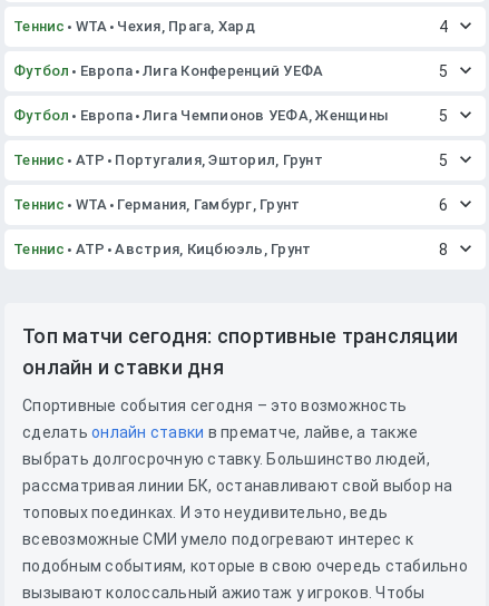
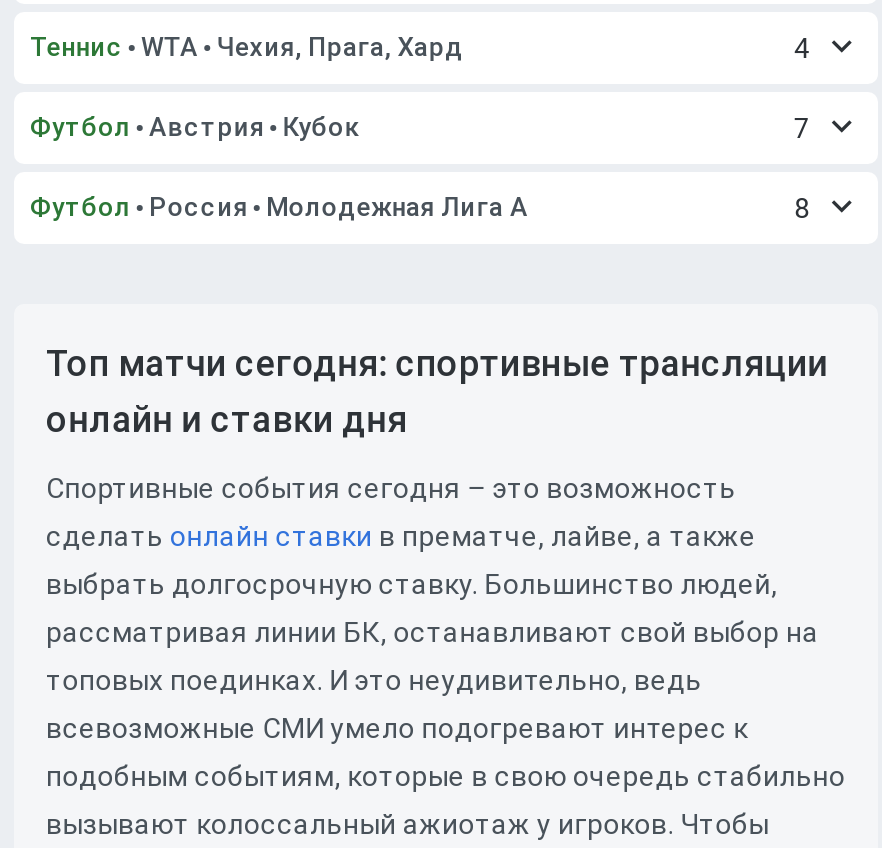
[13,62,448,257] Футбол Европа Лига Конференций УЕФА | 5 | Футбол Европа Лига Чемпионов УЕФА, Женщины | 5 | Теннис ATP Португалия, Эшторил, Грунт | 5 | Теннис WTA Германия, Гамбург, Грунт | 6 | Теннис ATP Австрия, Кицбюэль, Грунт -> [30,112,810,222] Футбол Австрия Кубок | 7 | Футбол Россия Молодежная Лига А

